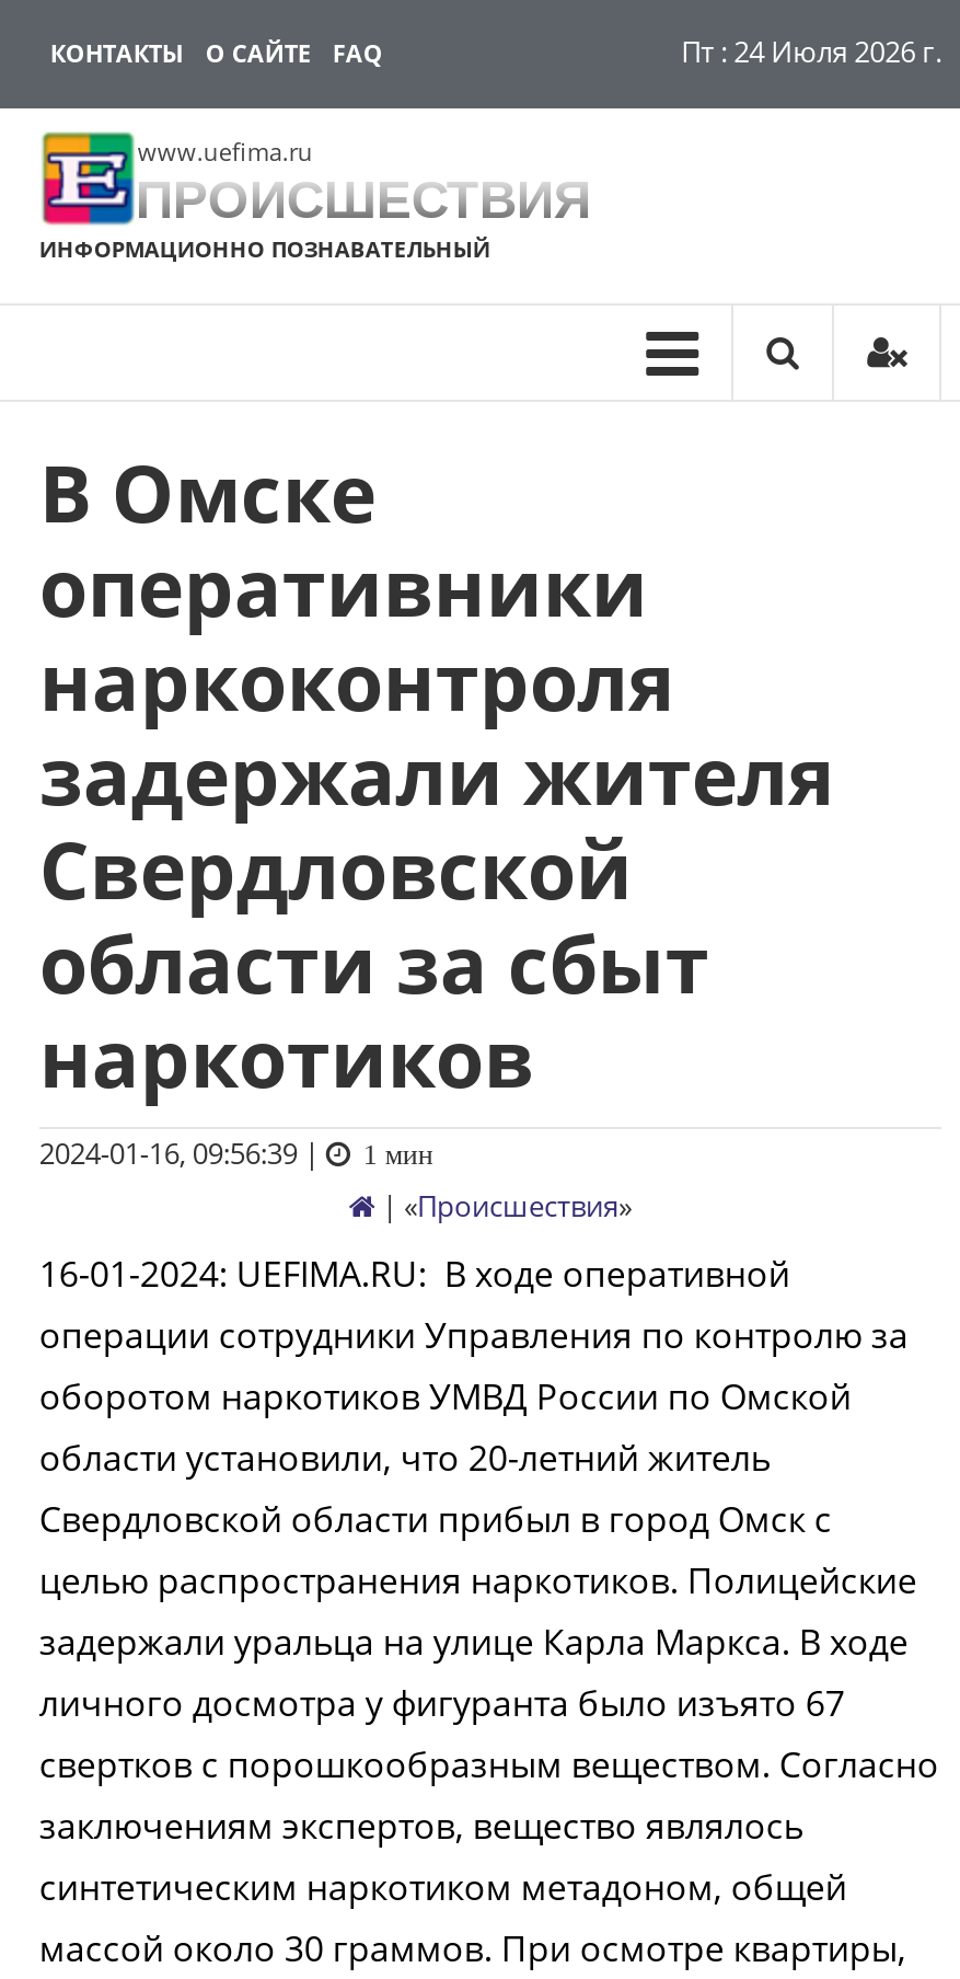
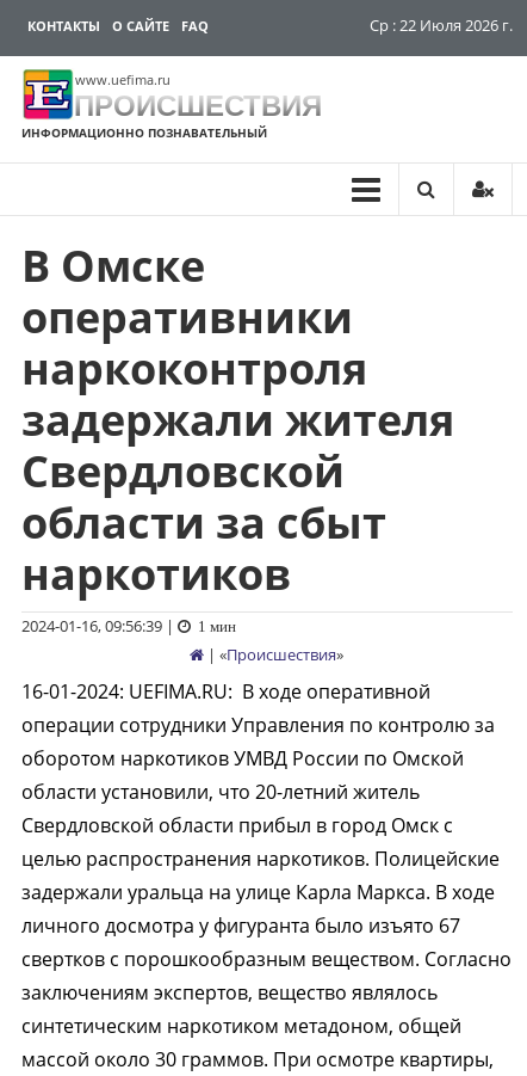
[681,32,942,71] Пт : 24 Июля 2026 г. -> [370,14,513,36] Ср : 22 Июля 2026 г.

